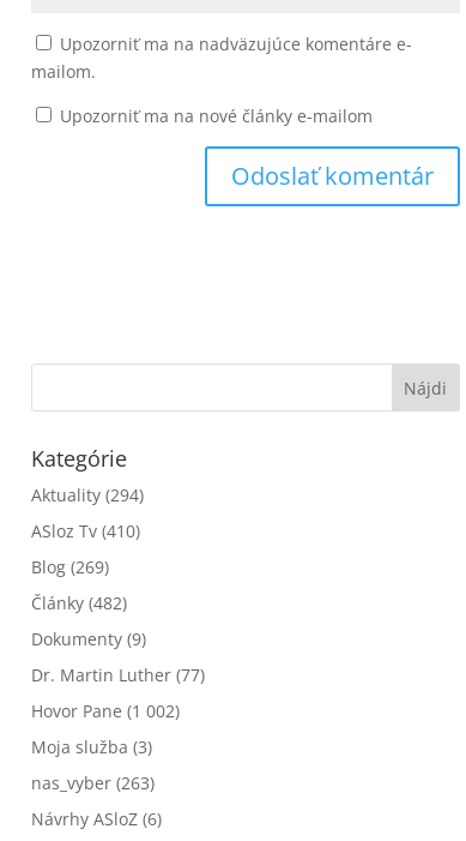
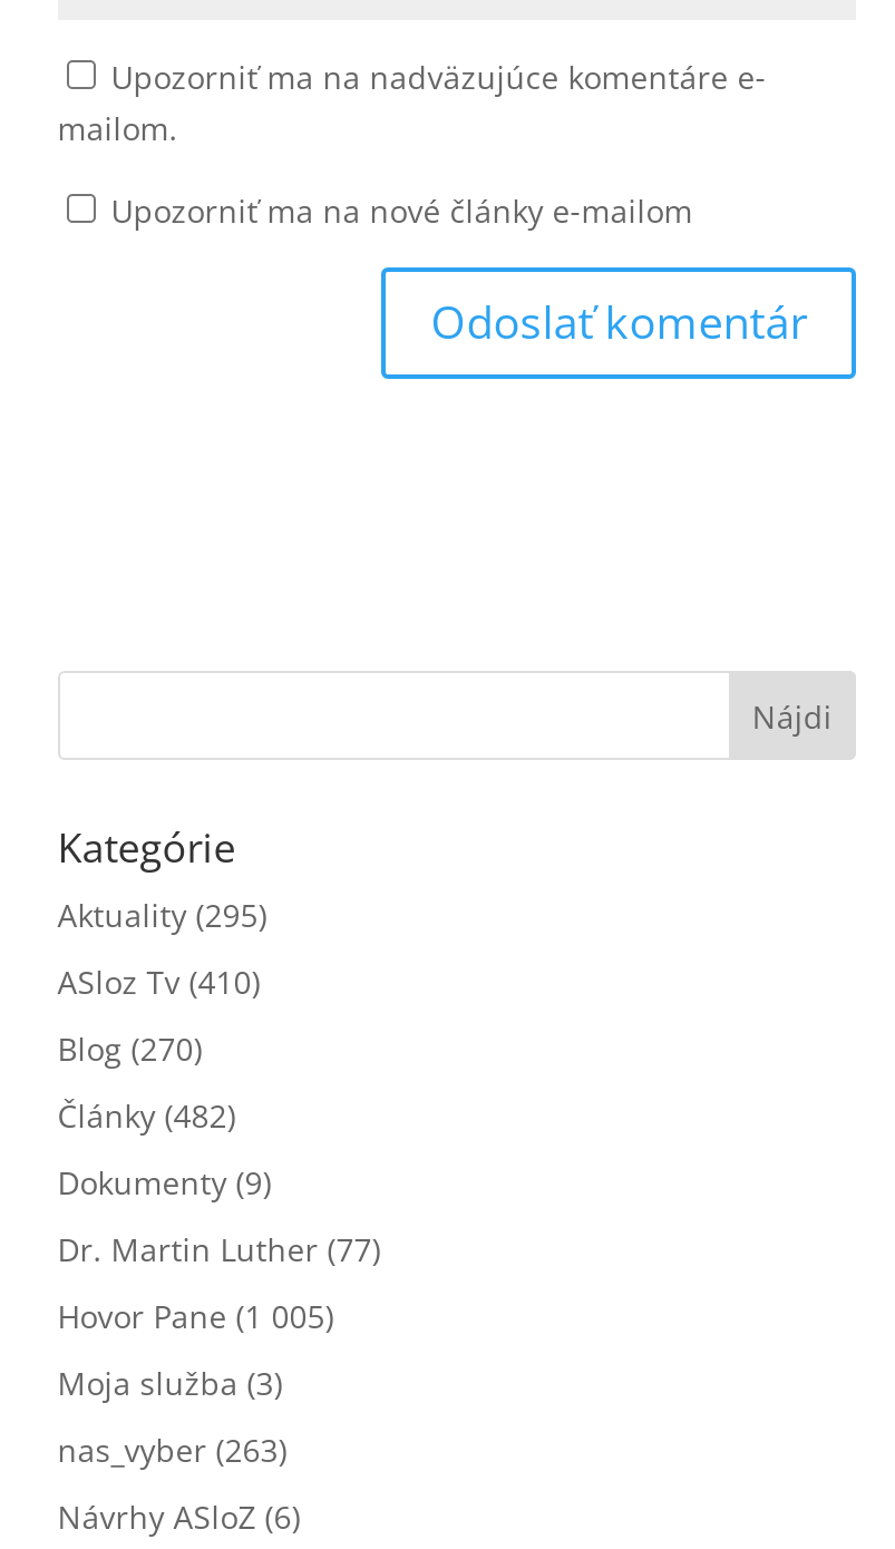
[31,483,144,506] Aktuality (294) -> [58,894,267,936] Aktuality (295)
[31,555,109,578] Blog (269) -> [58,1027,202,1070] Blog (270)
[31,699,179,722] Hovor Pane (1 002) -> [58,1295,334,1337] Hovor Pane (1 005)

